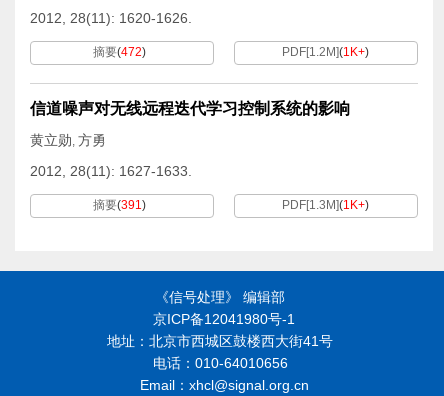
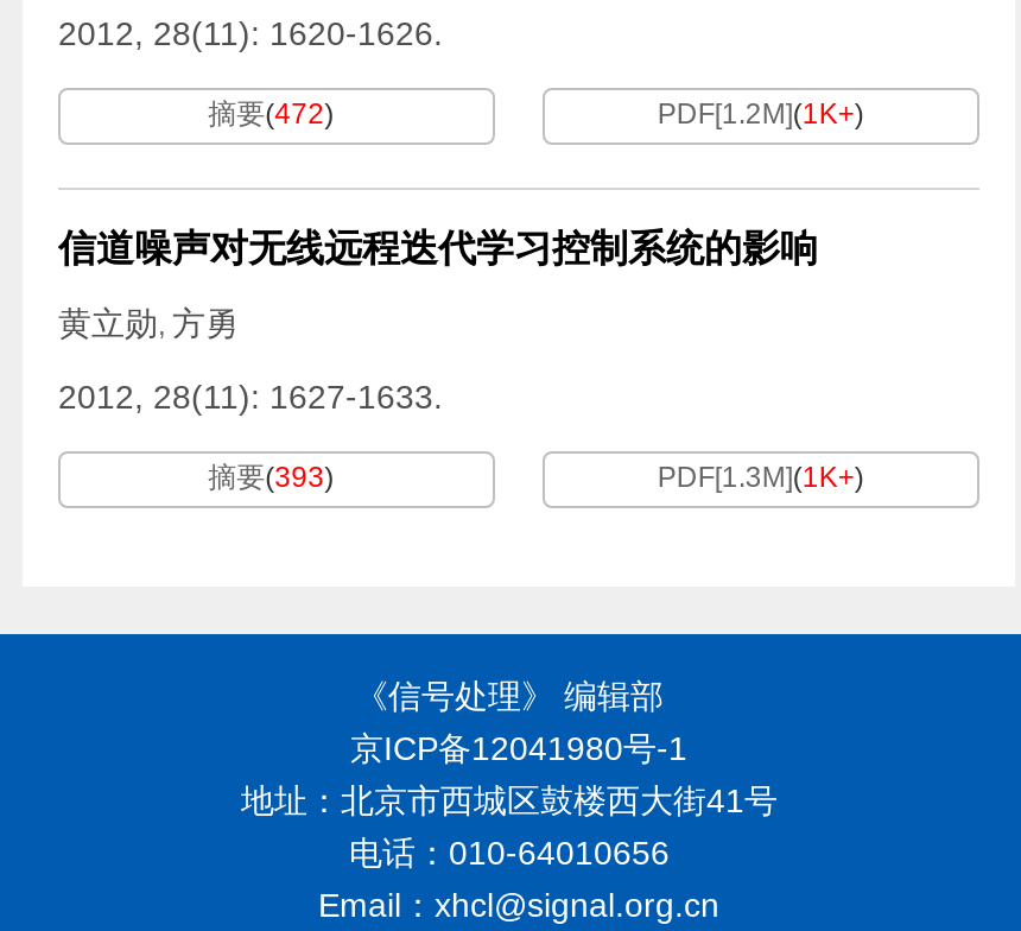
[93,198,146,212] 摘要(391) -> [208,461,334,494] 摘要(393)

